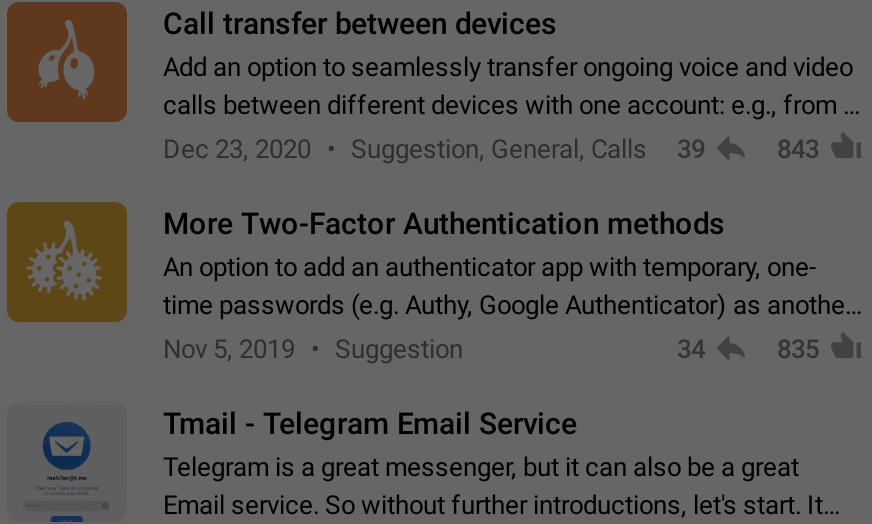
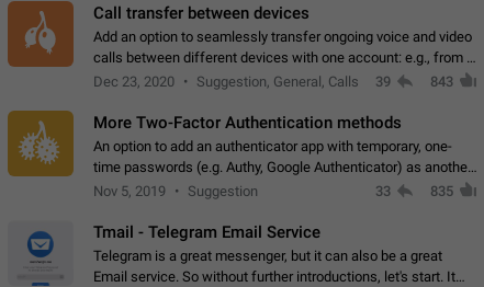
[677,334,705,364] 34 -> [375,183,391,199] 33

